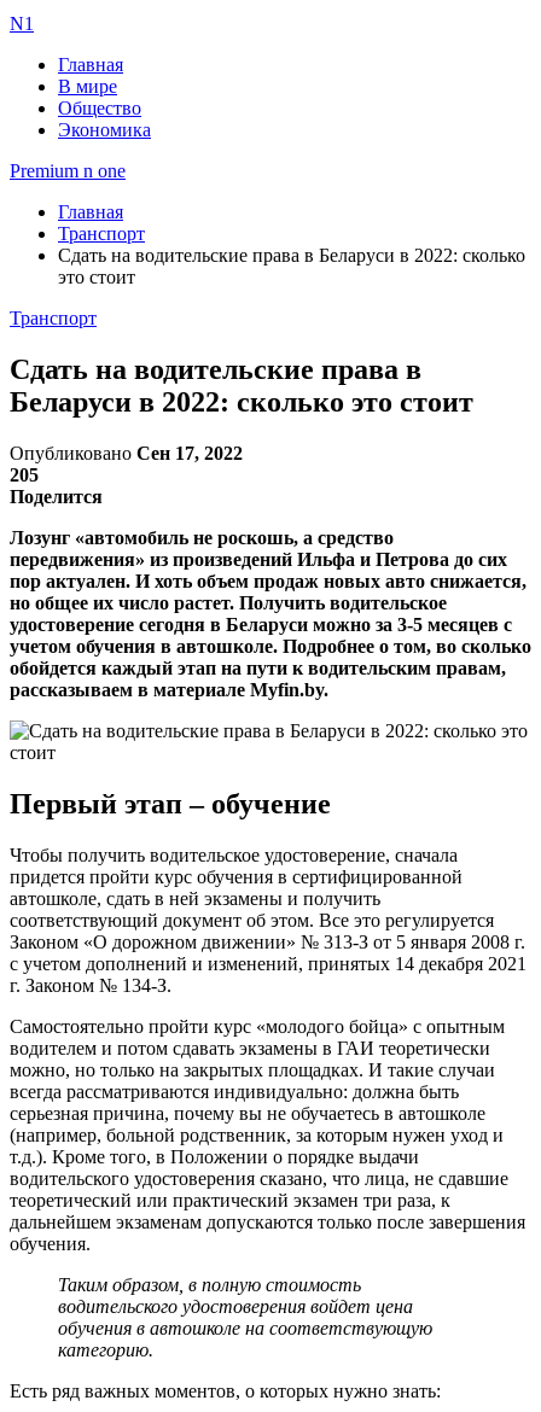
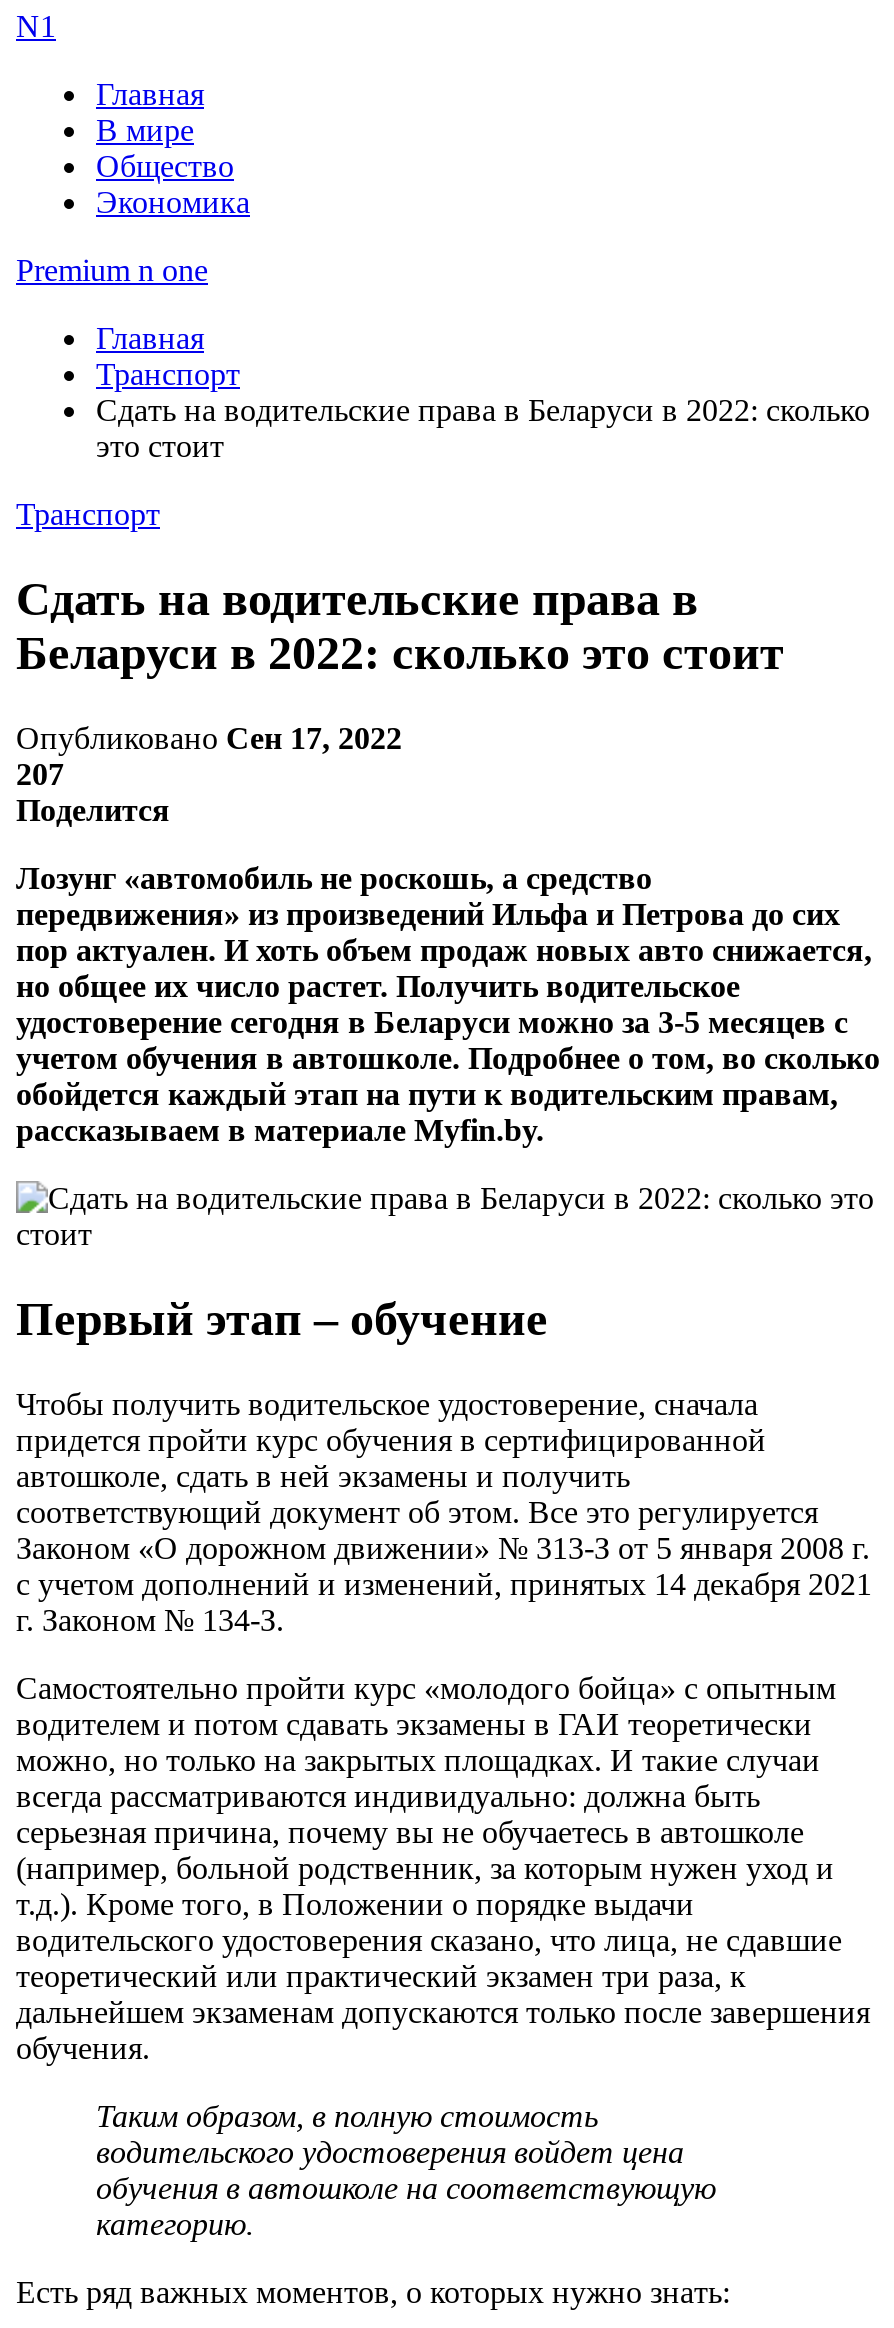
[10,464,39,485] 205 -> [16,757,64,791] 207

